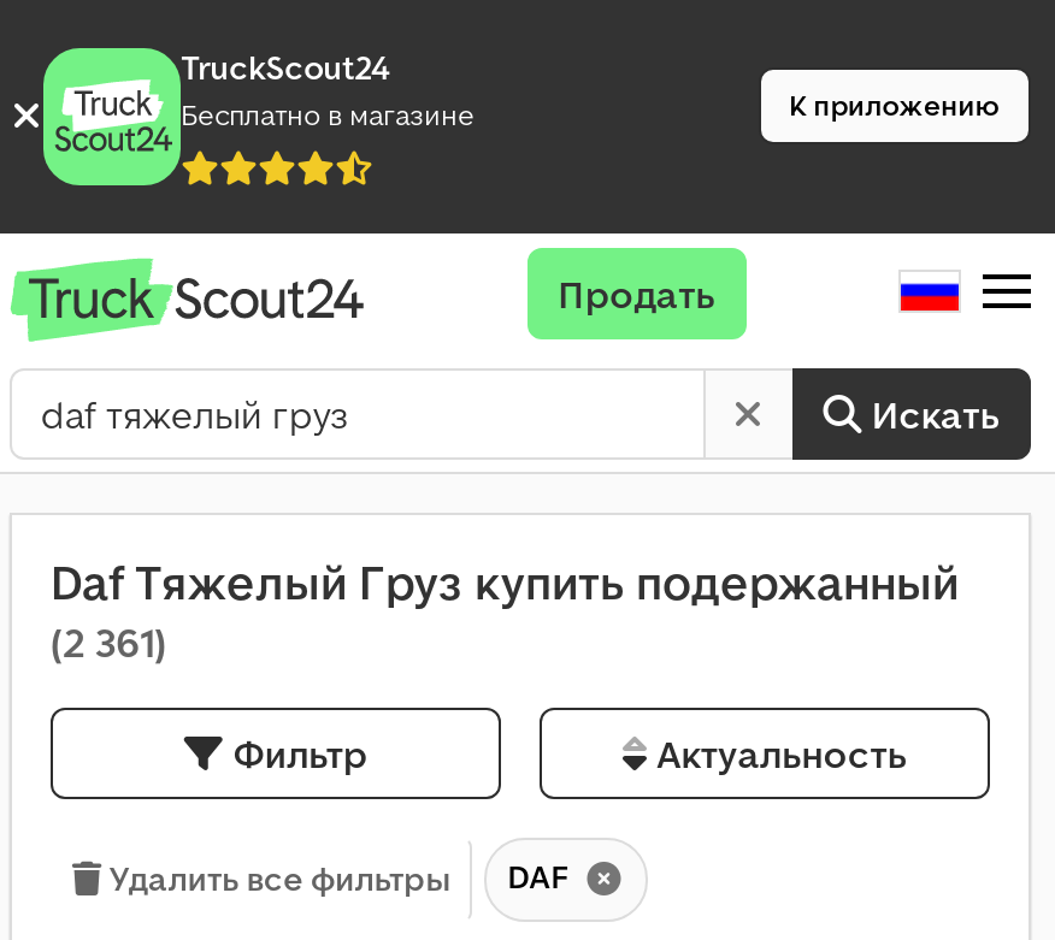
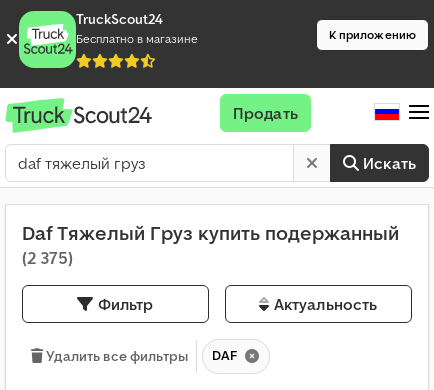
[51,616,166,669] (2 361) -> [22,247,73,269] (2 375)

